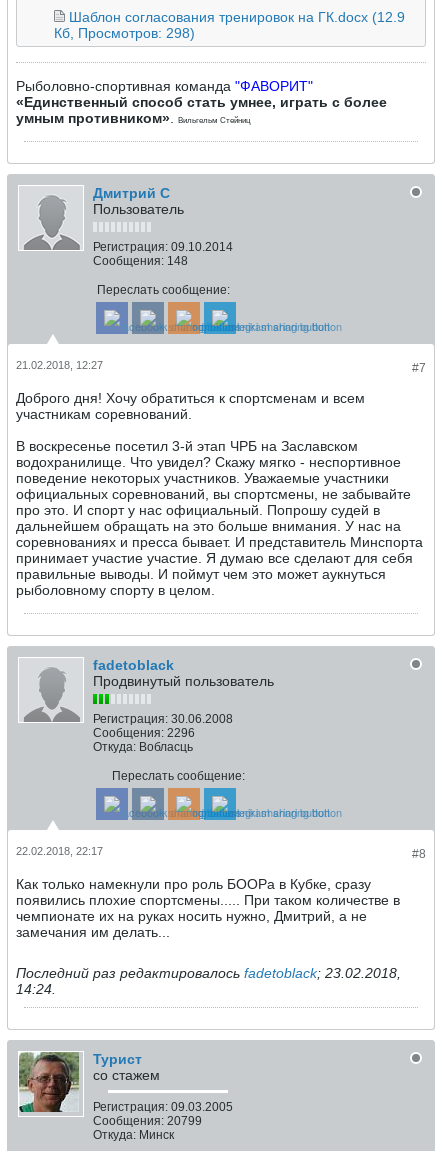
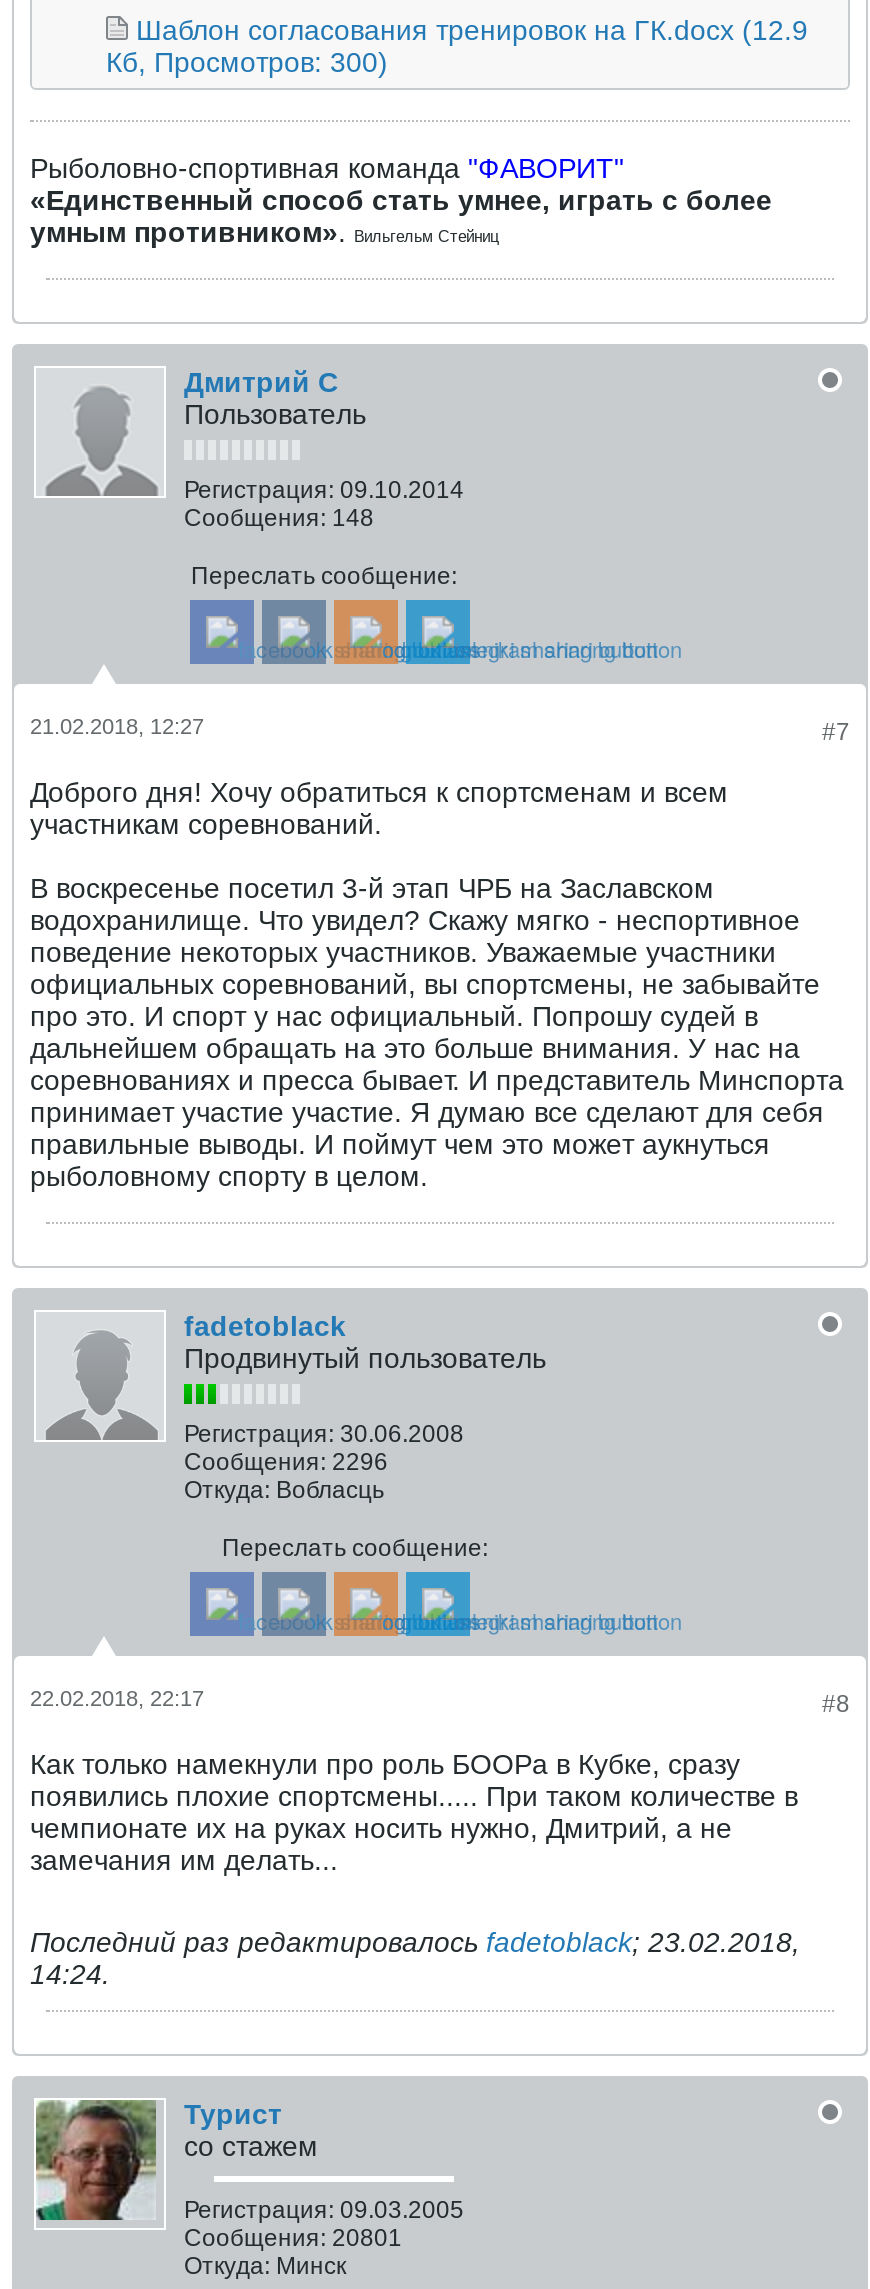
[54,25,195,41] Кб, Просмотров: 298) -> [106,46,388,78] Кб, Просмотров: 300)
[93,1114,202,1128] Сообщения: 20799 -> [184,2224,402,2252] Сообщения: 20801

